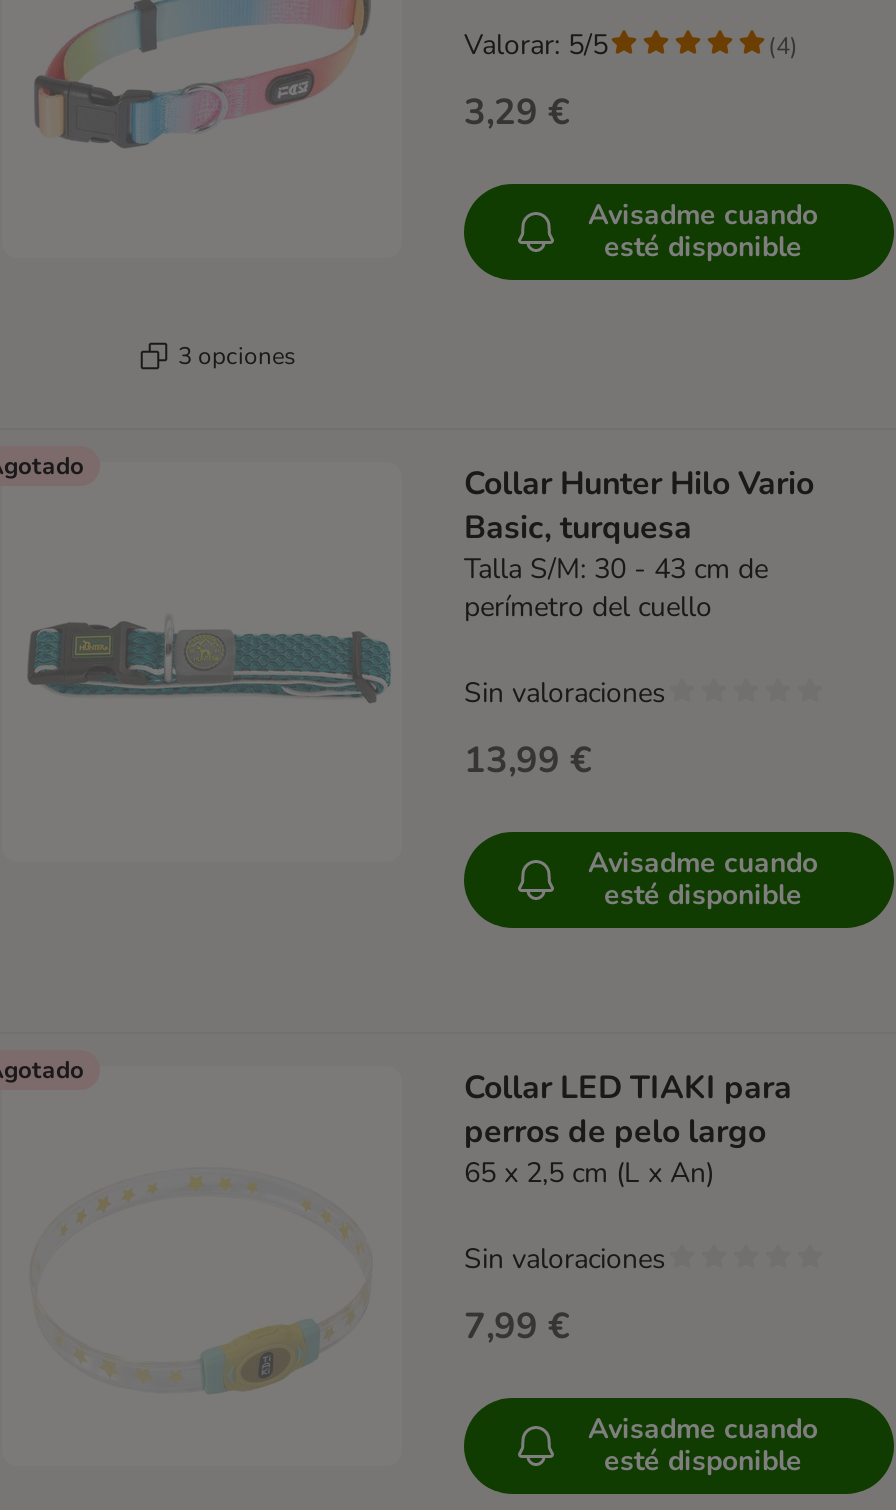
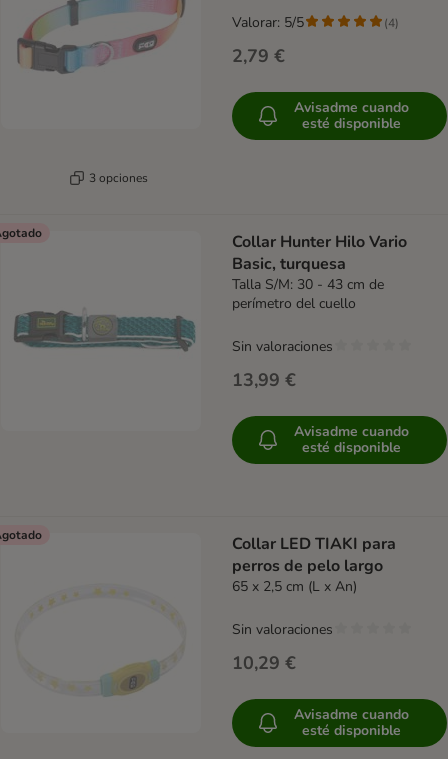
[464,88,570,136] 3,29 € -> [232,44,285,68] 2,79 €
[464,1302,570,1350] 7,99 € -> [232,651,296,675] 10,29 €

